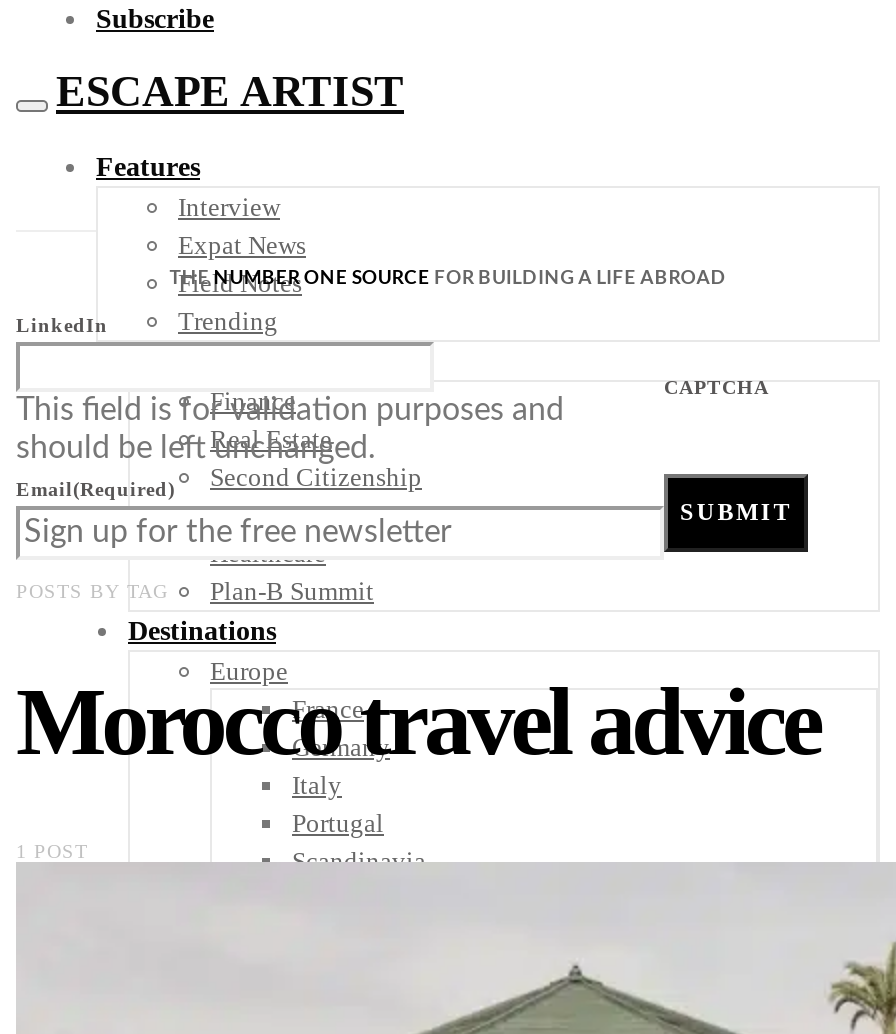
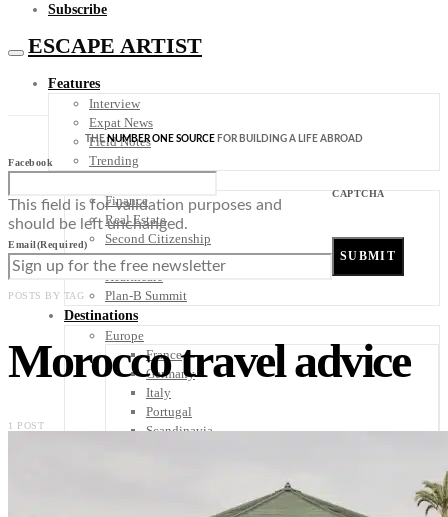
[16,313,108,335] LinkedIn -> [8,157,53,168] Facebook

